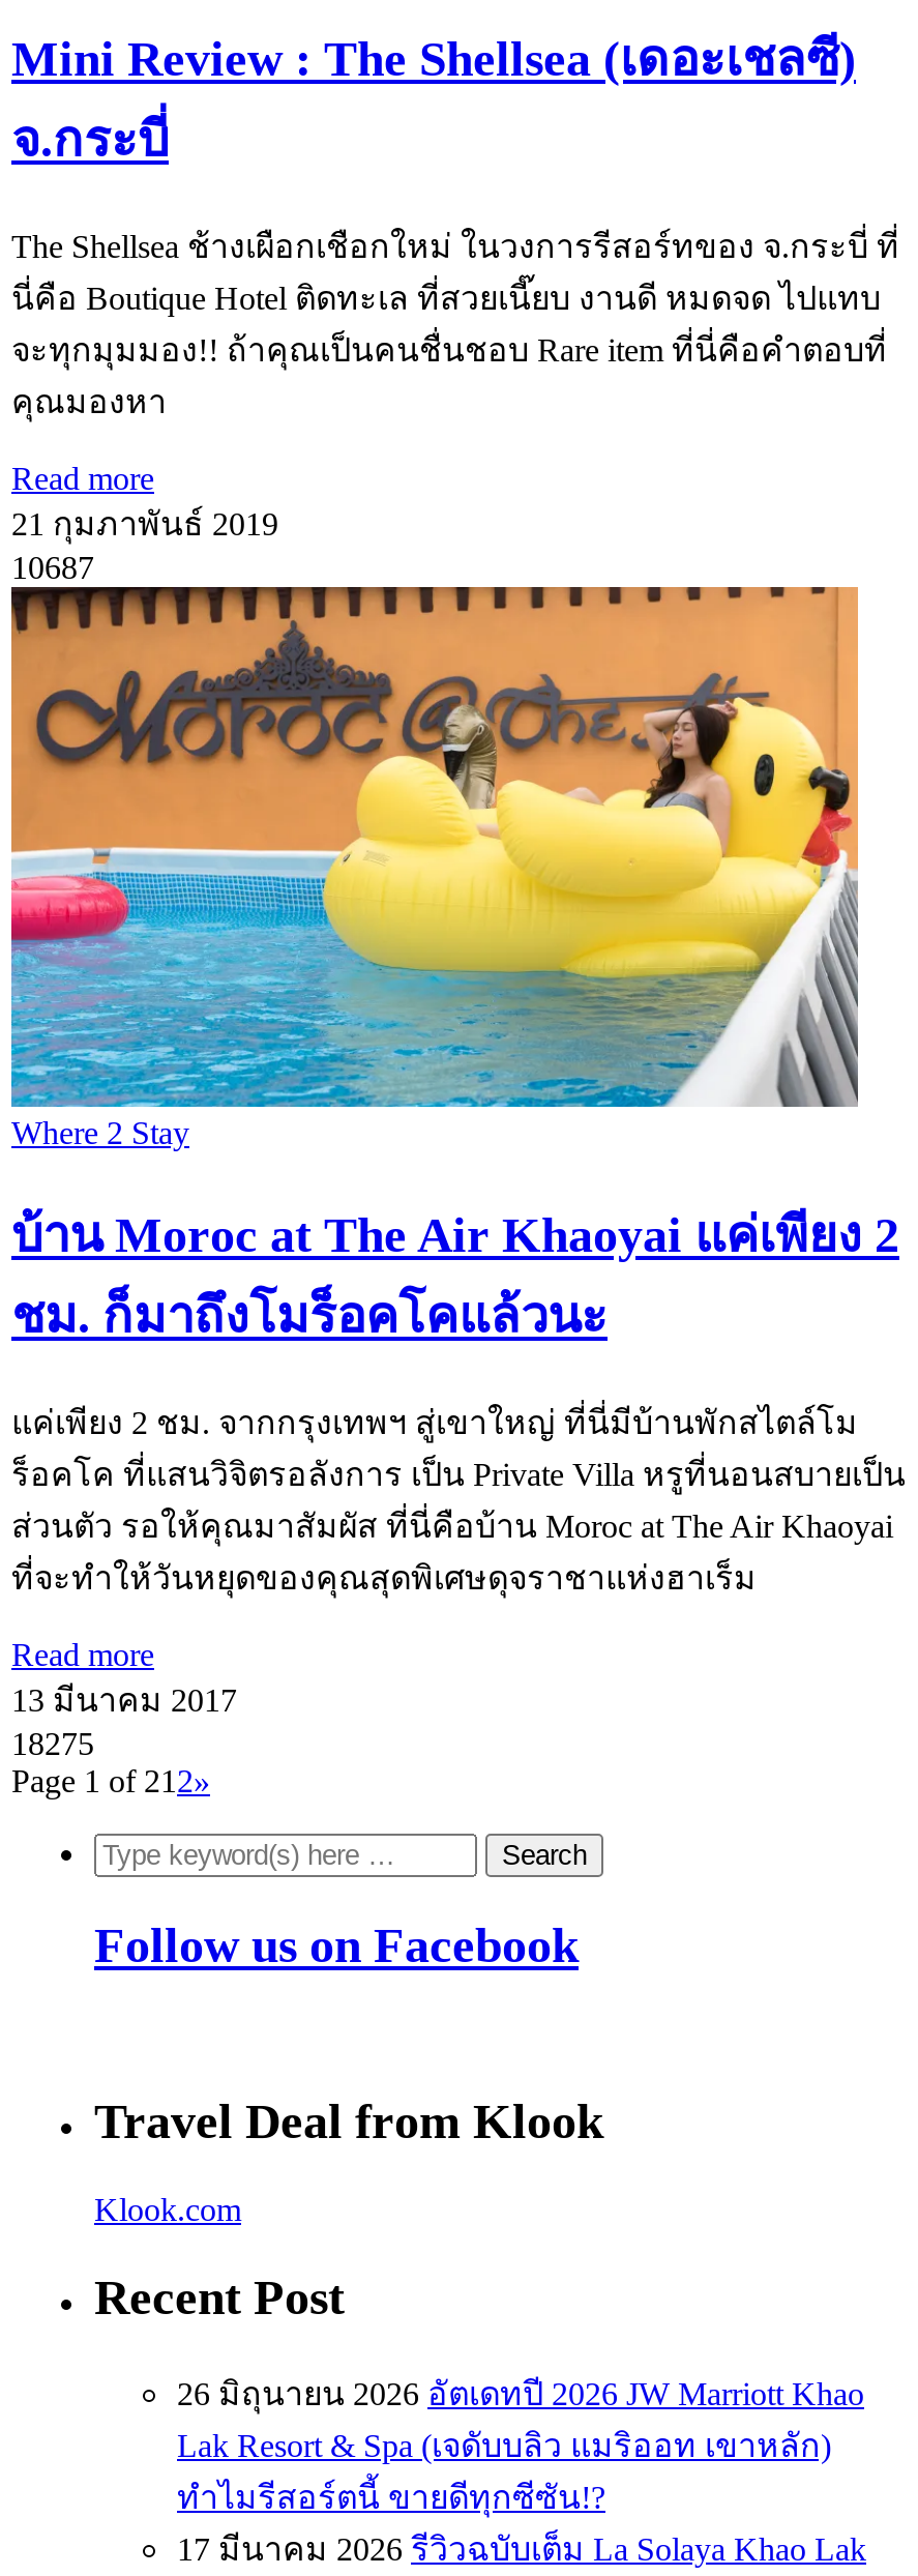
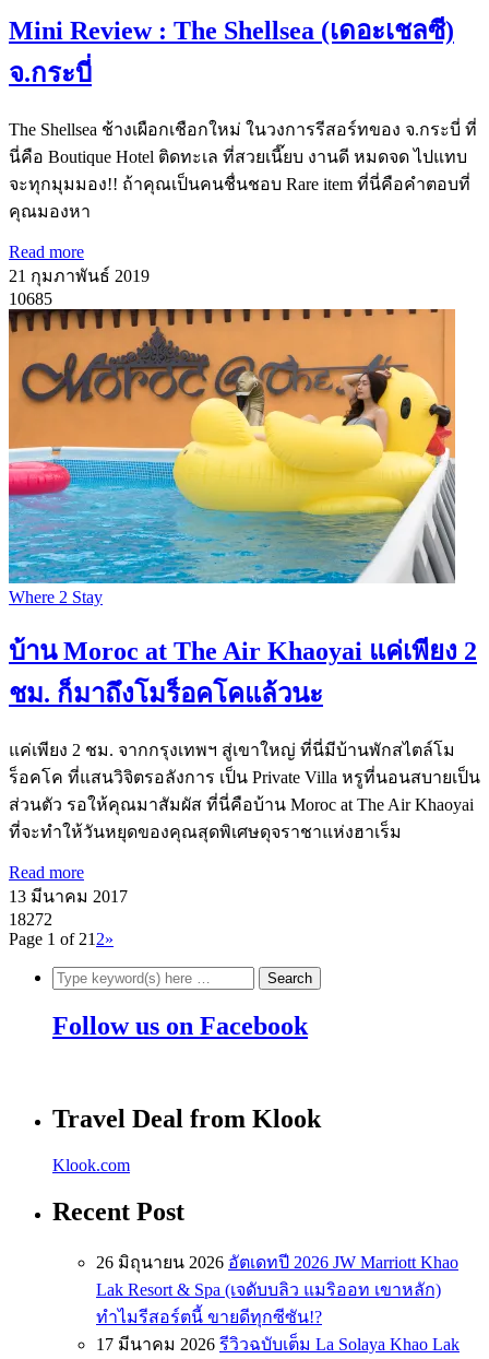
[11,550,94,586] 10687 -> [9,290,52,308] 10685
[11,1726,94,1761] 18275 -> [9,910,52,929] 18272

